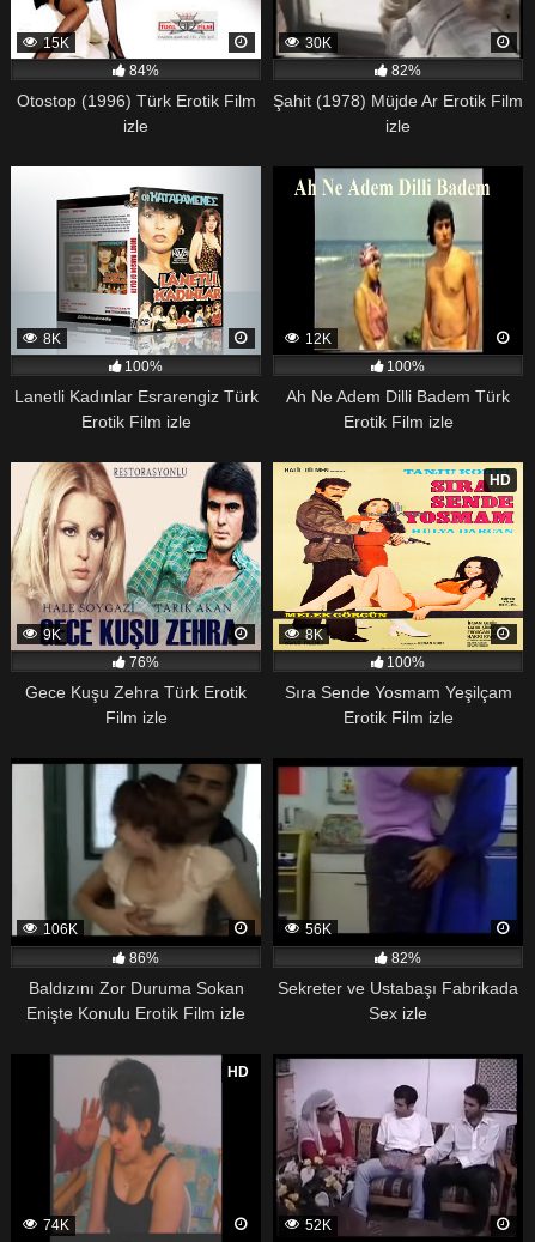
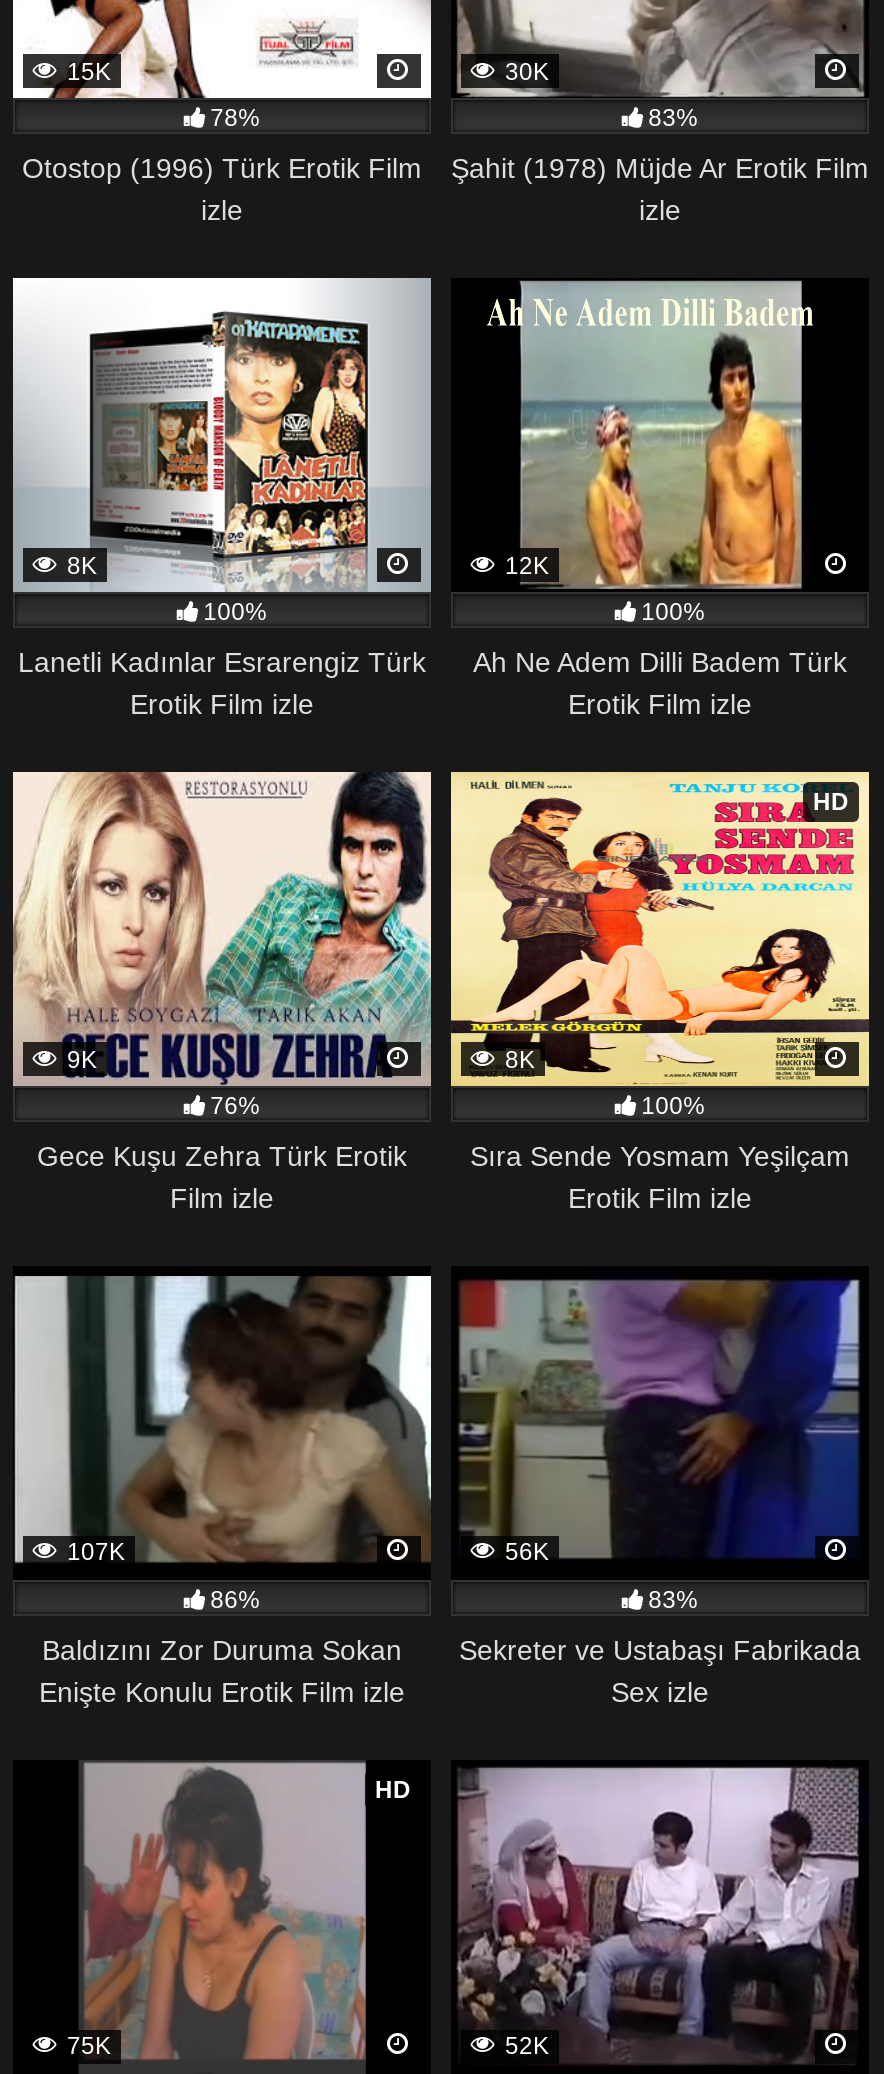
[129,63,159,79] 84% -> [210,104,260,132] 78%
[391,63,421,79] 82% -> [648,104,698,132] 83%
[39,921,78,938] 106K -> [61,1539,125,1567] 107K
[391,950,421,966] 82% -> [648,1586,698,1614] 83%
[39,1217,69,1234] 74K -> [61,2033,111,2061] 75K

